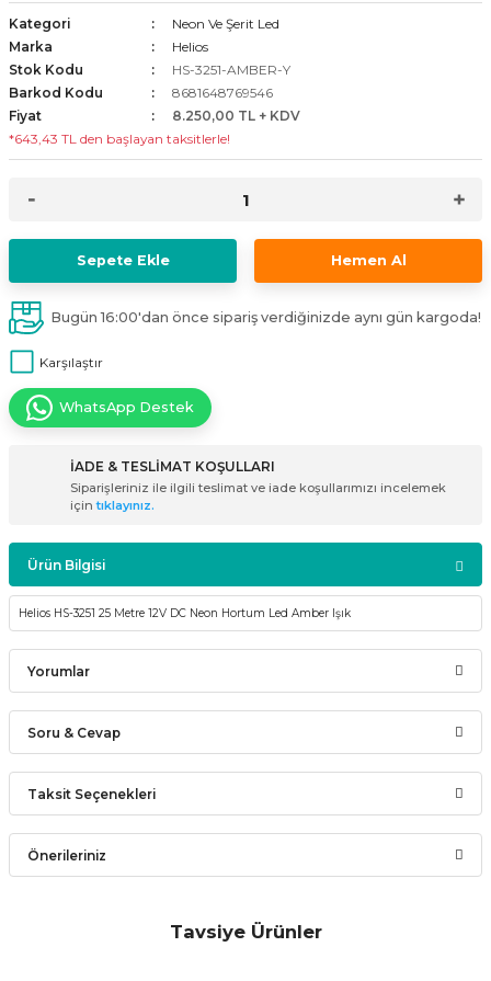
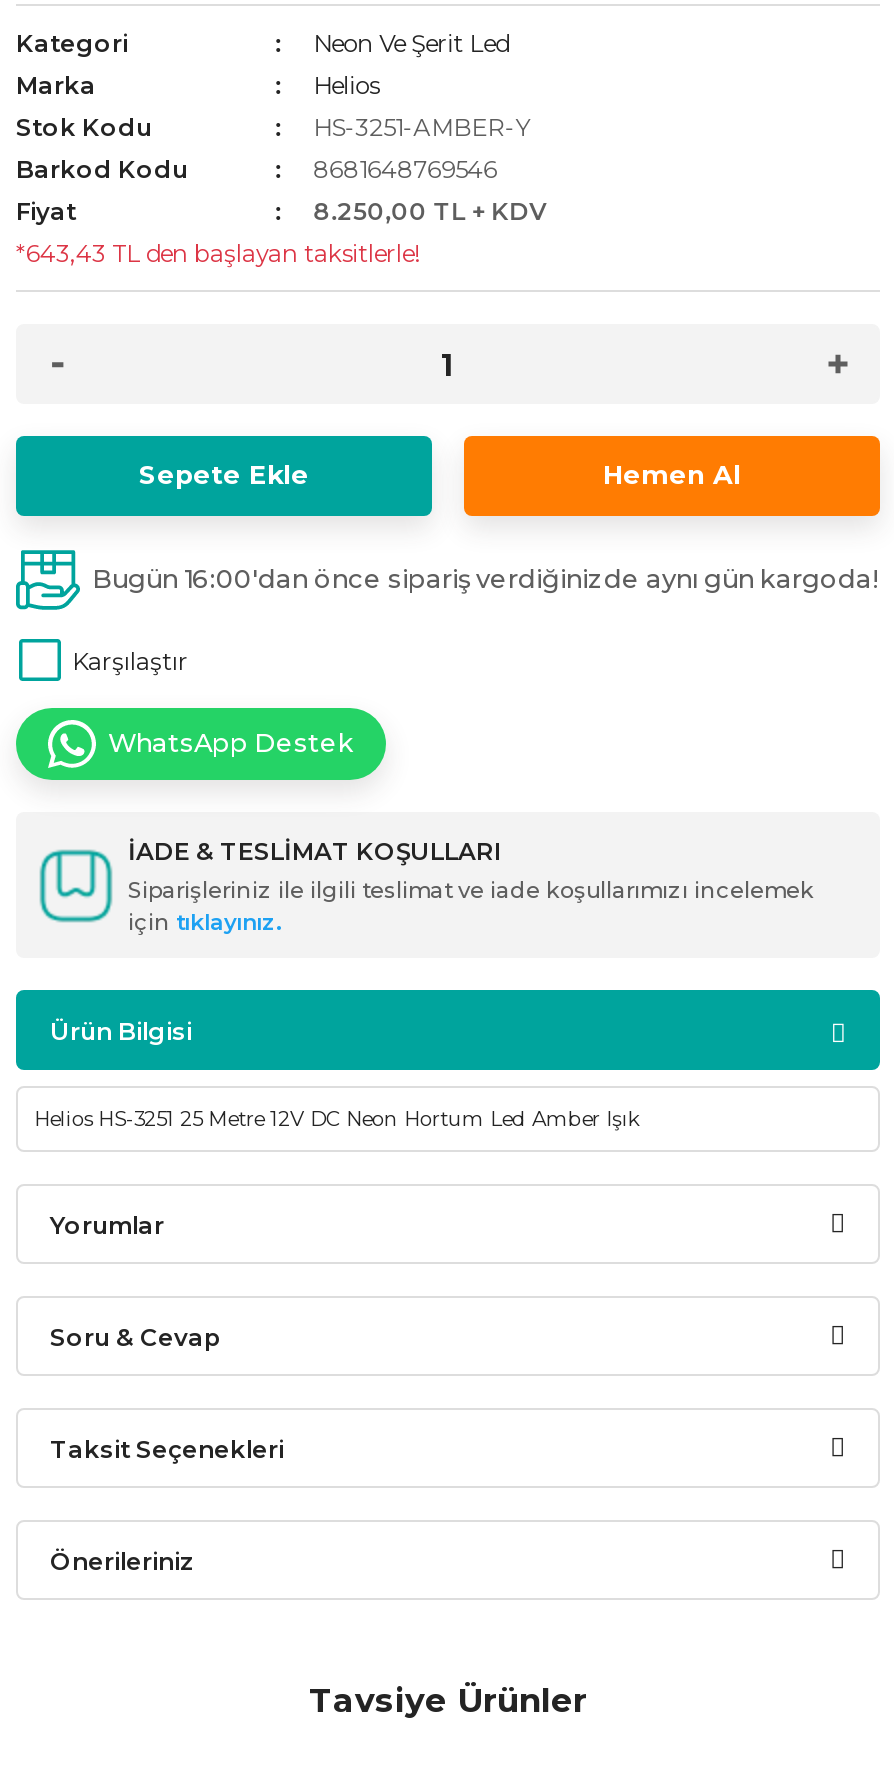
none -> [38,848,114,924] [image]

